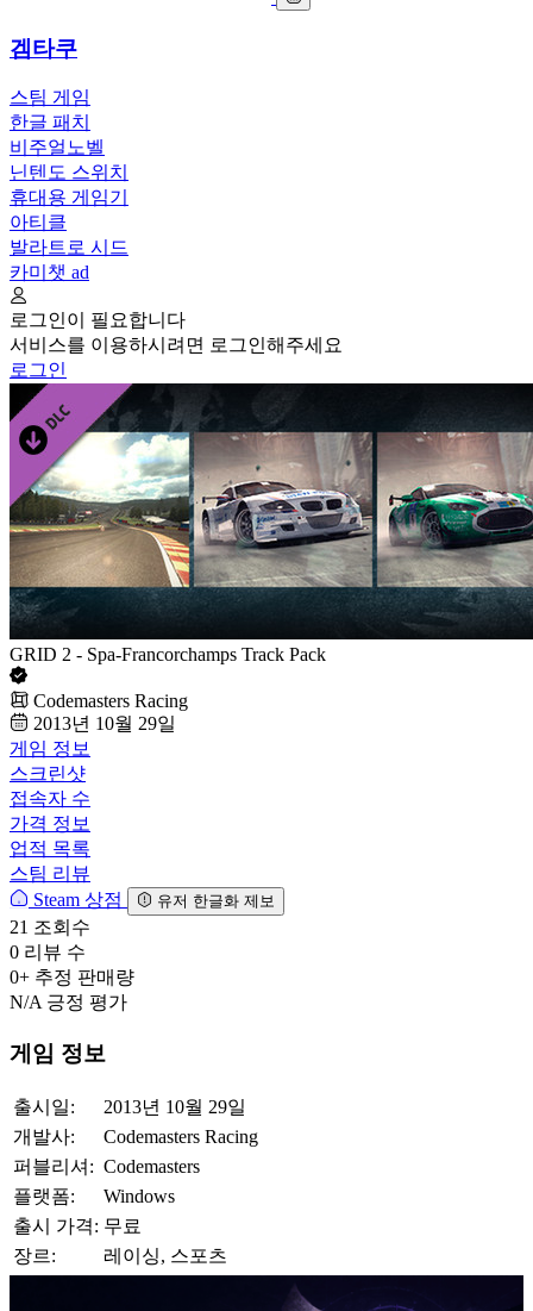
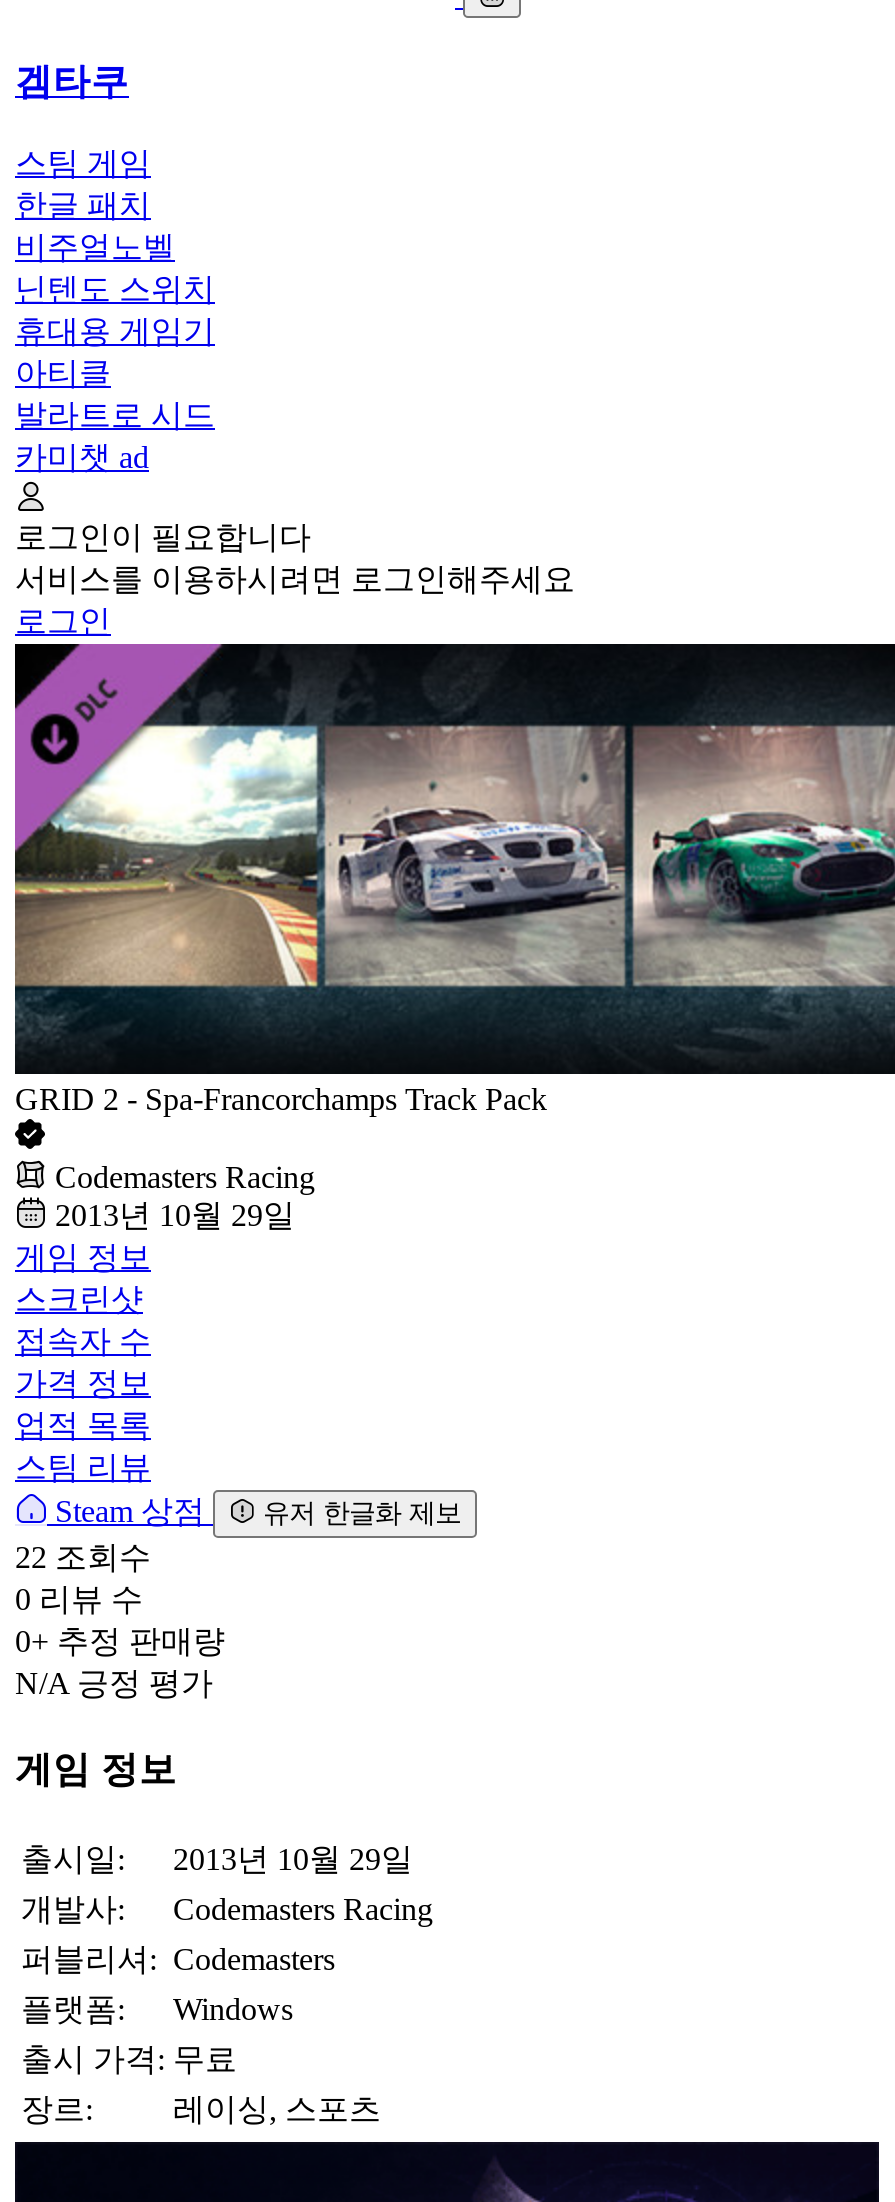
[10,917,90,938] 21 조회수 -> [15,1541,151,1575] 22 조회수

